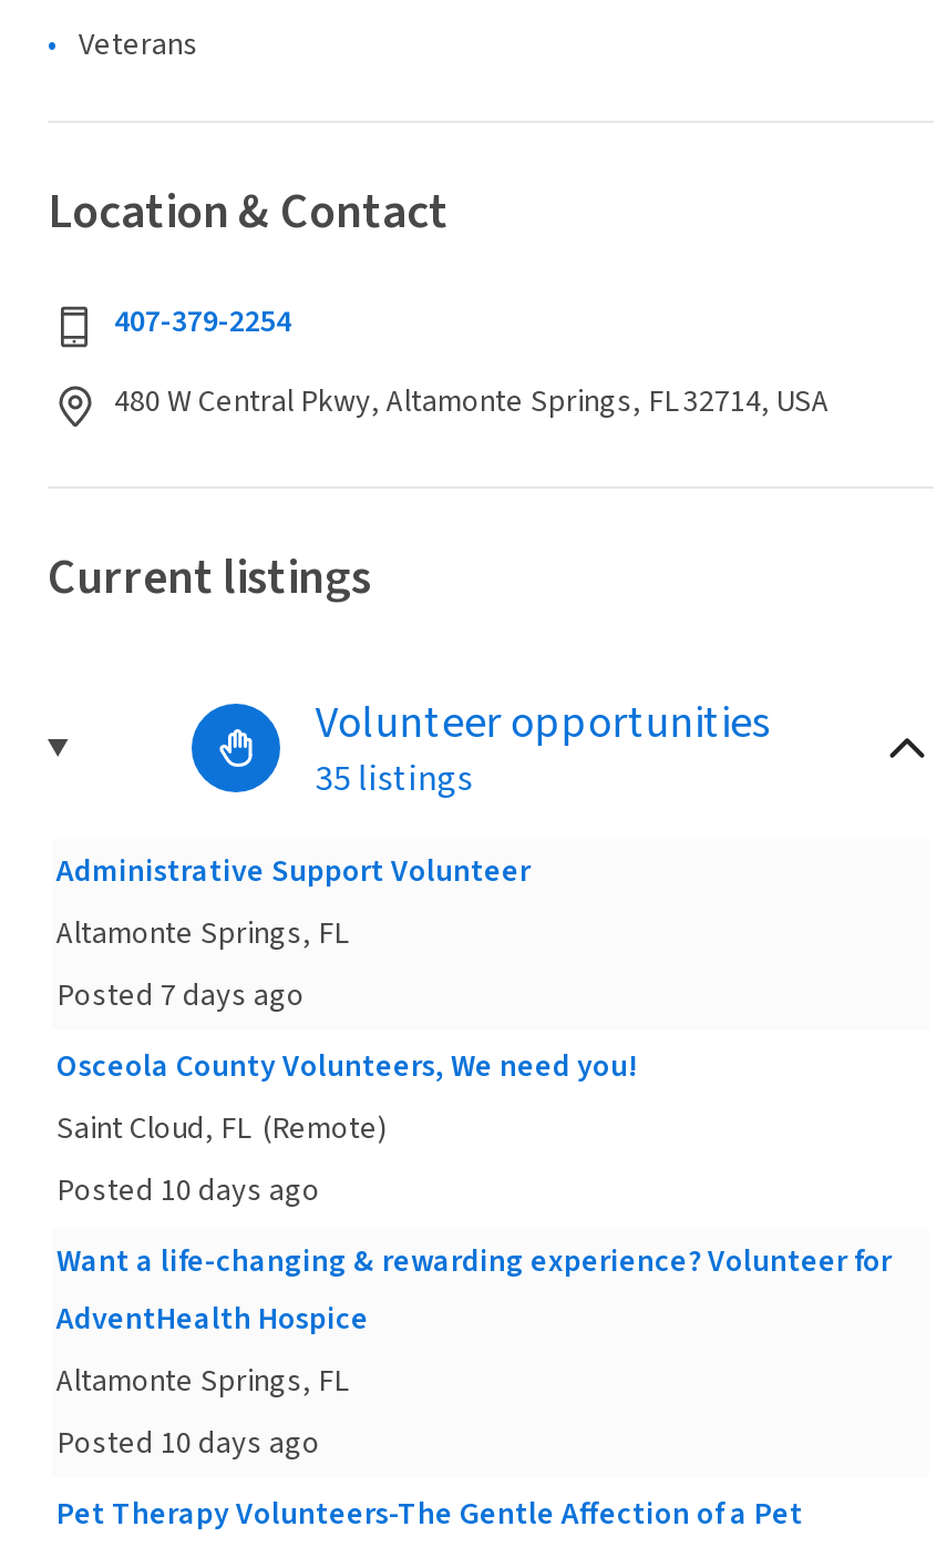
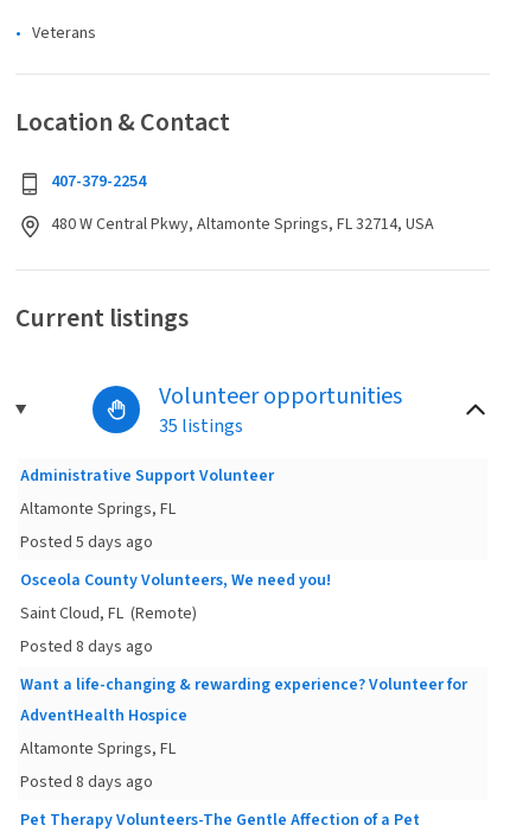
[56,974,305,1018] Posted 7 days ago -> [20,531,153,554] Posted 5 days ago
[56,1169,320,1213] Posted 10 days ago -> [20,635,153,659] Posted 8 days ago
[56,1422,320,1466] Posted 10 days ago -> [20,770,153,794] Posted 8 days ago

